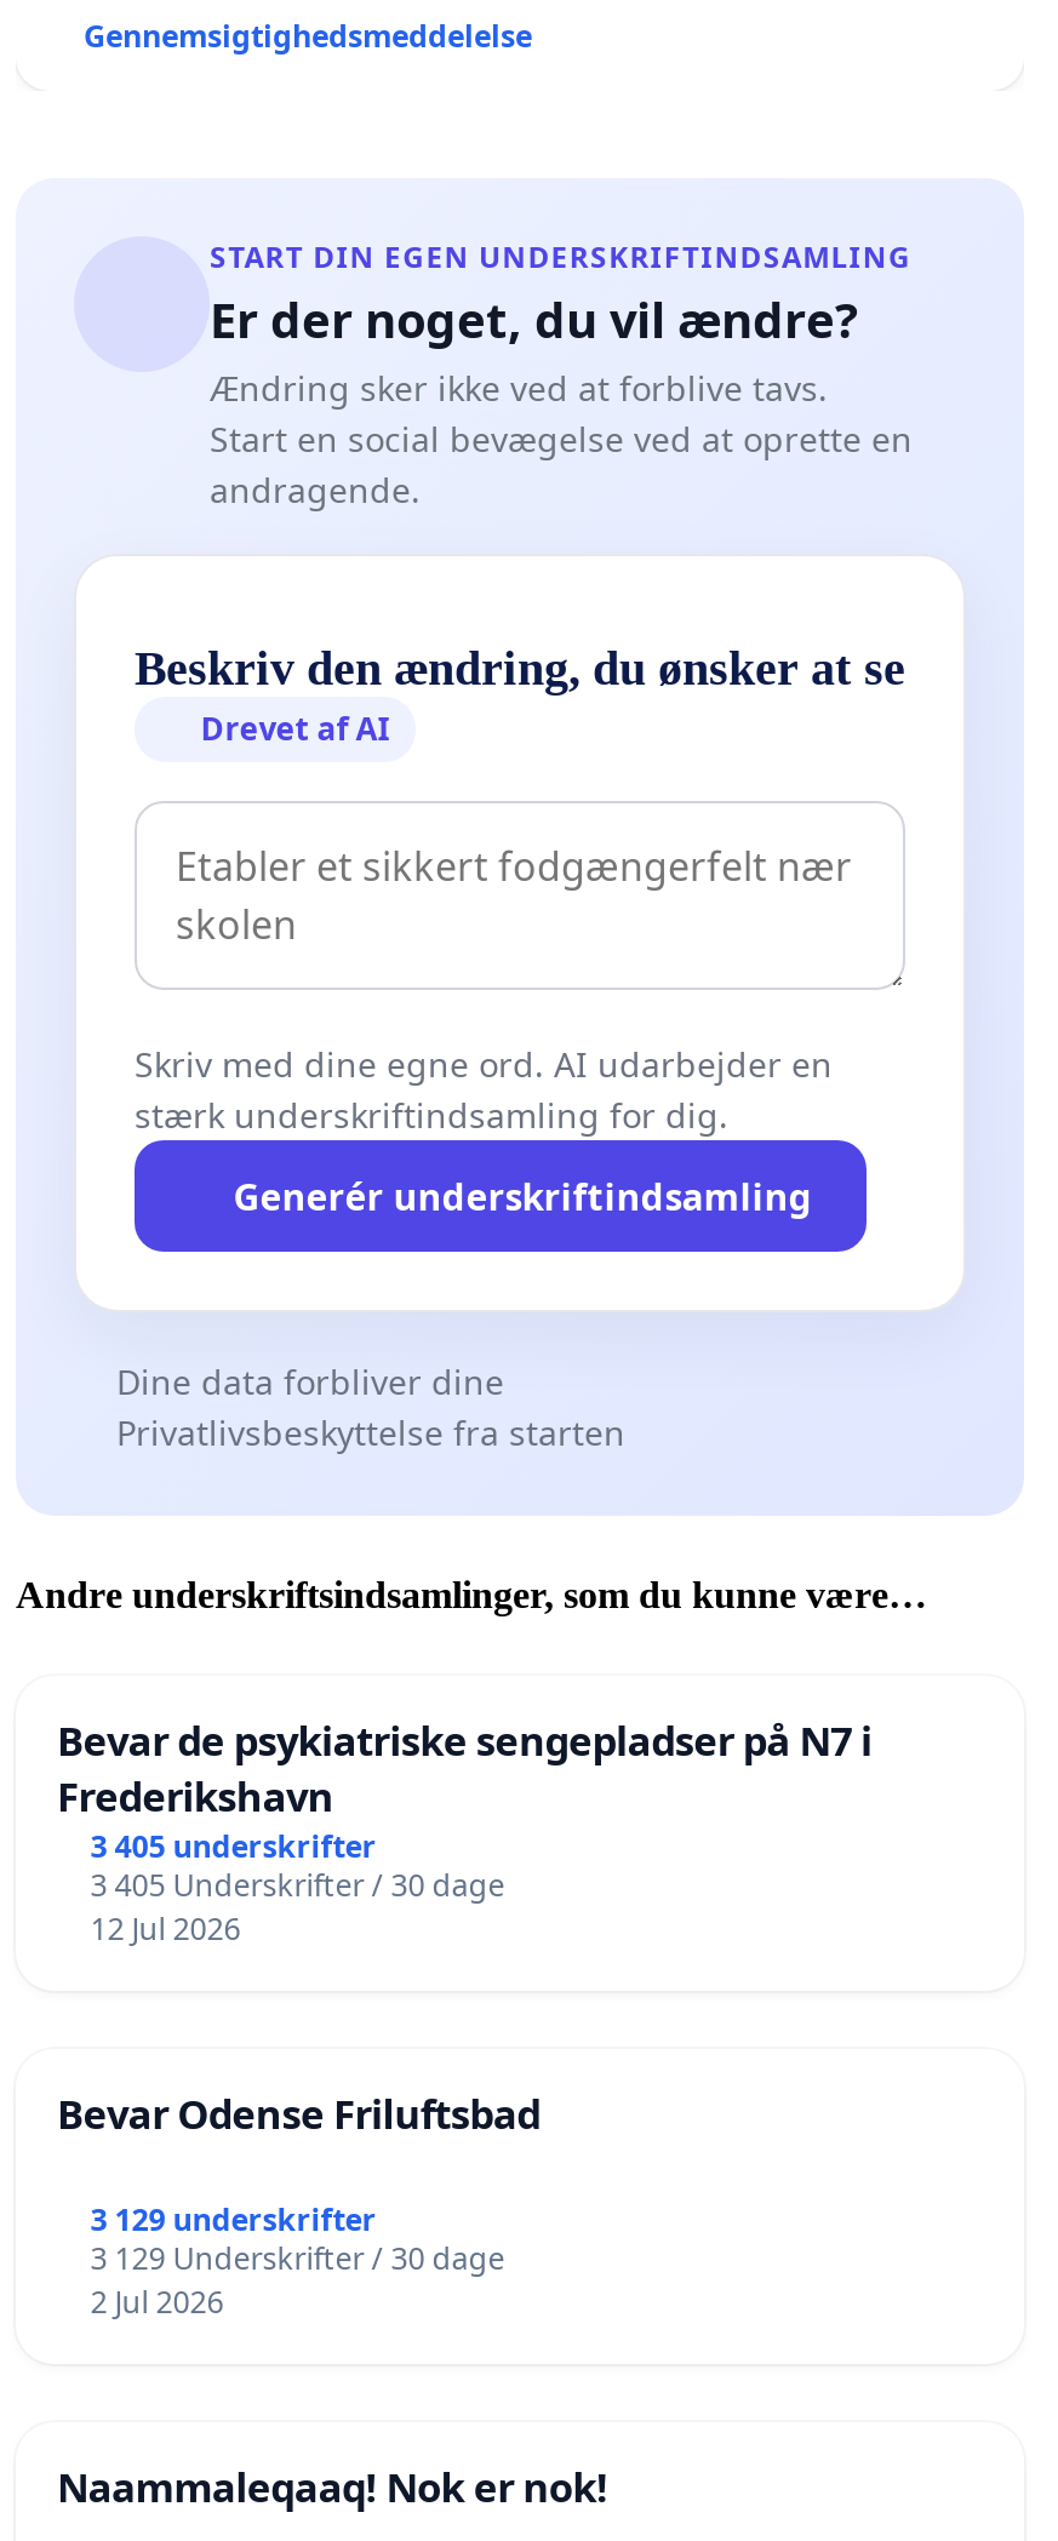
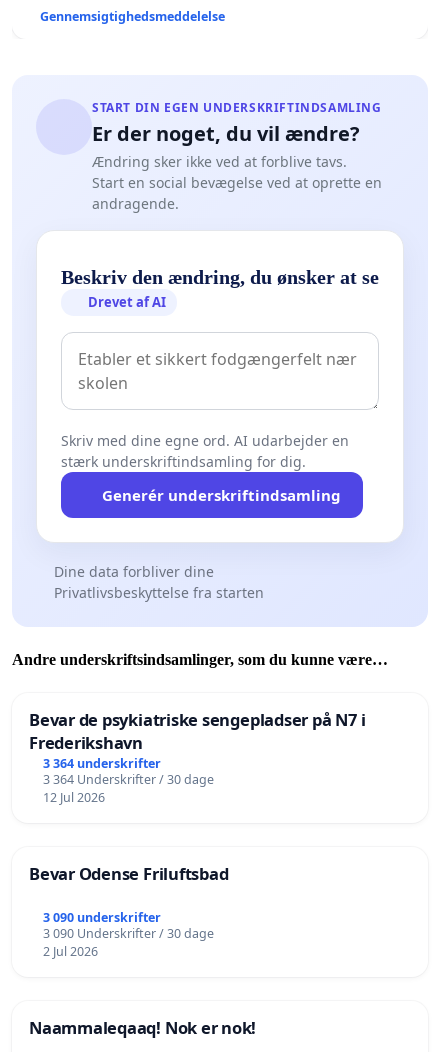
[90,1825,376,1867] 3 405 underskrifter -> [43,755,161,772] 3 364 underskrifter
[90,1864,505,1905] 3 405 Underskrifter / 30 dage -> [43,771,214,788] 3 364 Underskrifter / 30 dage
[90,2198,376,2239] 3 129 underskrifter -> [43,908,161,925] 3 090 underskrifter
[90,2237,505,2278] 3 129 Underskrifter / 30 dage -> [43,924,214,941] 3 090 Underskrifter / 30 dage

